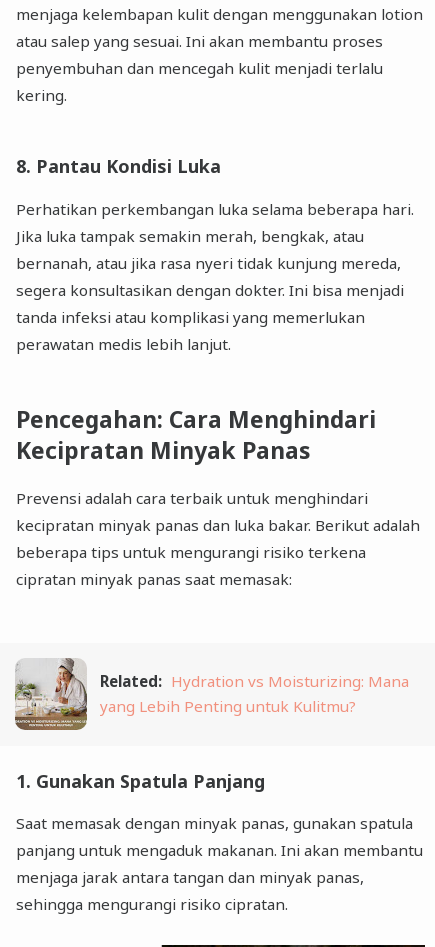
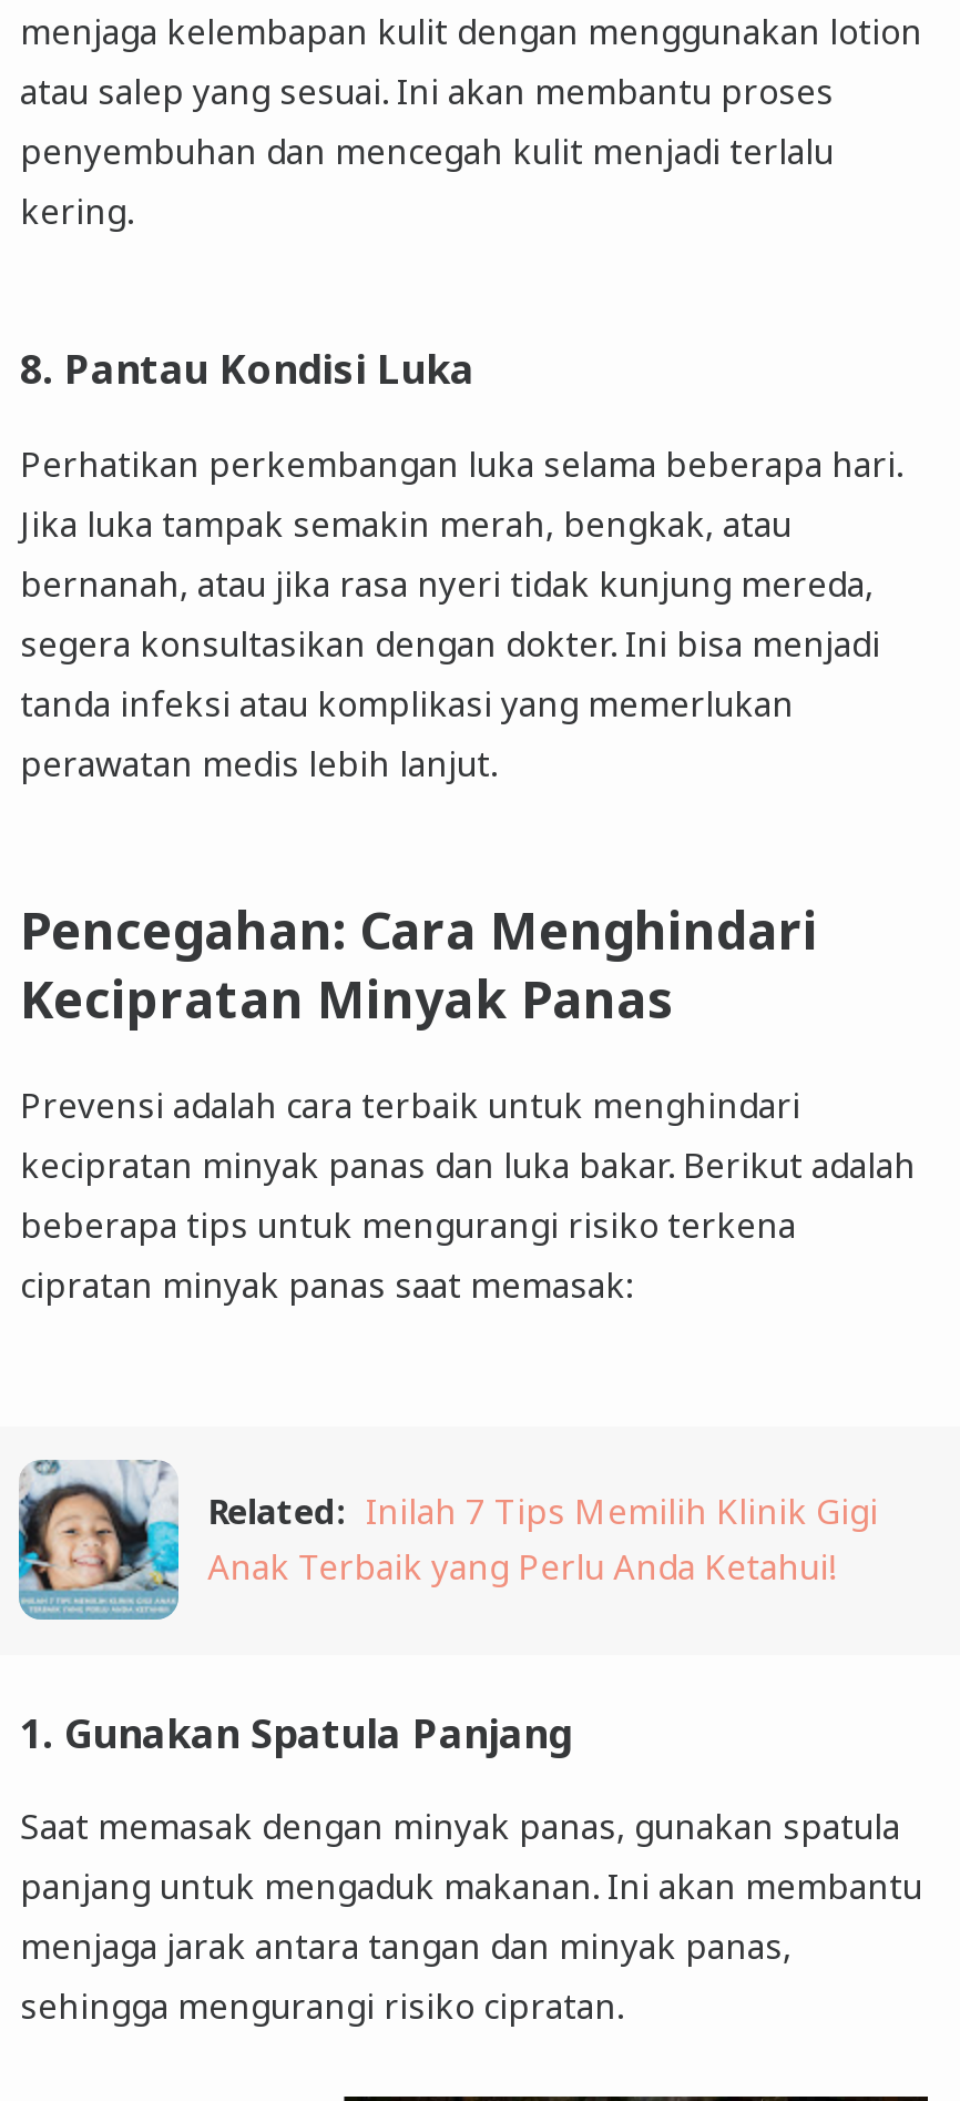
[14,658,409,731] [image] | Related: Hydration vs Moisturizing: Mana | yang Lebih Penting untuk Kulitmu? -> [17,1460,878,1622] [image] | Related: Inilah 7 Tips Memilih Klinik Gigi | Anak Terbaik yang Perlu Anda Ketahui!

